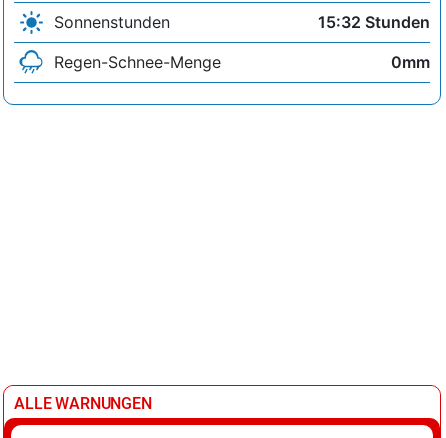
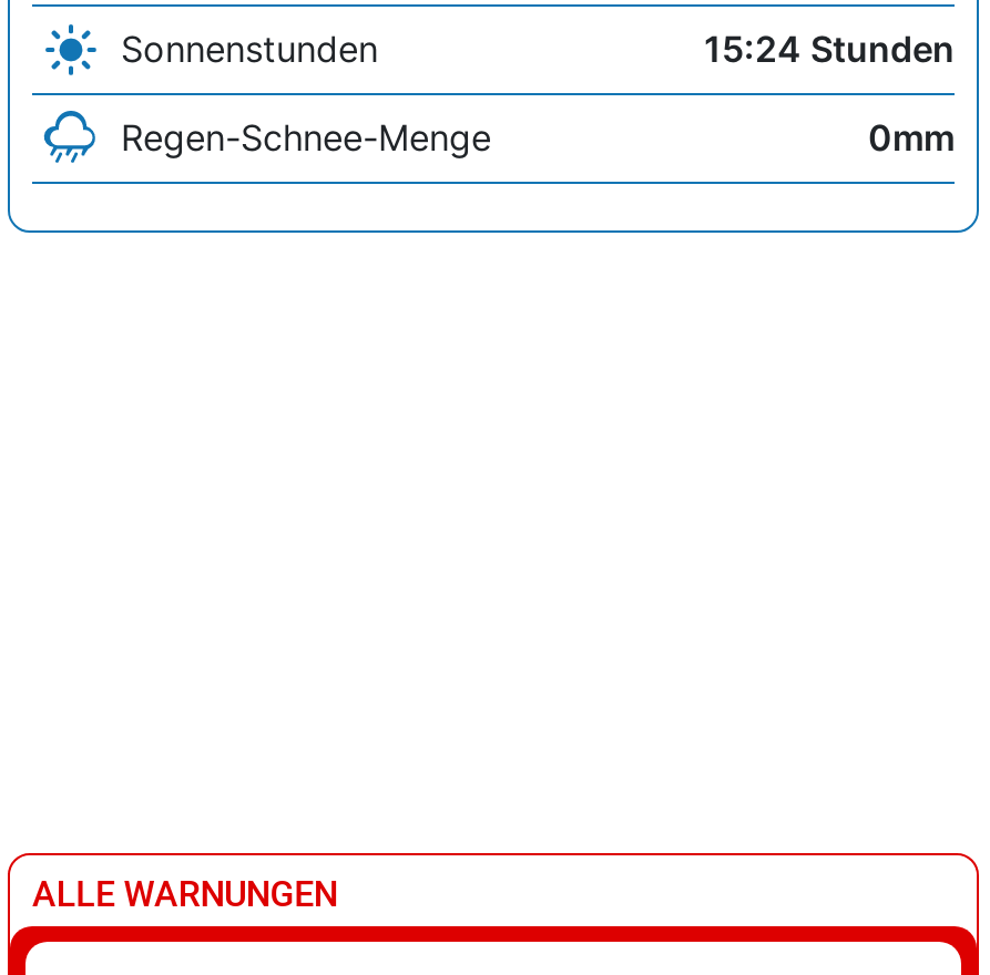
[318,12,430,32] 15:32 Stunden -> [704,28,955,72] 15:24 Stunden

